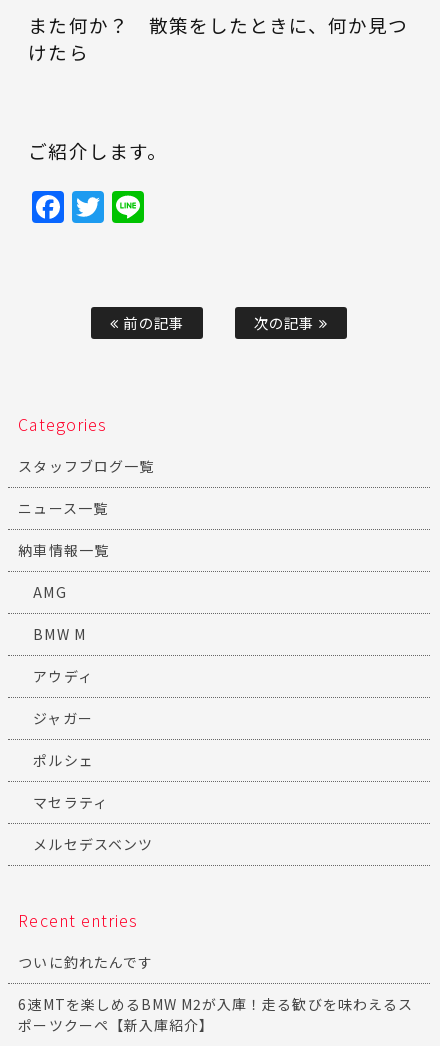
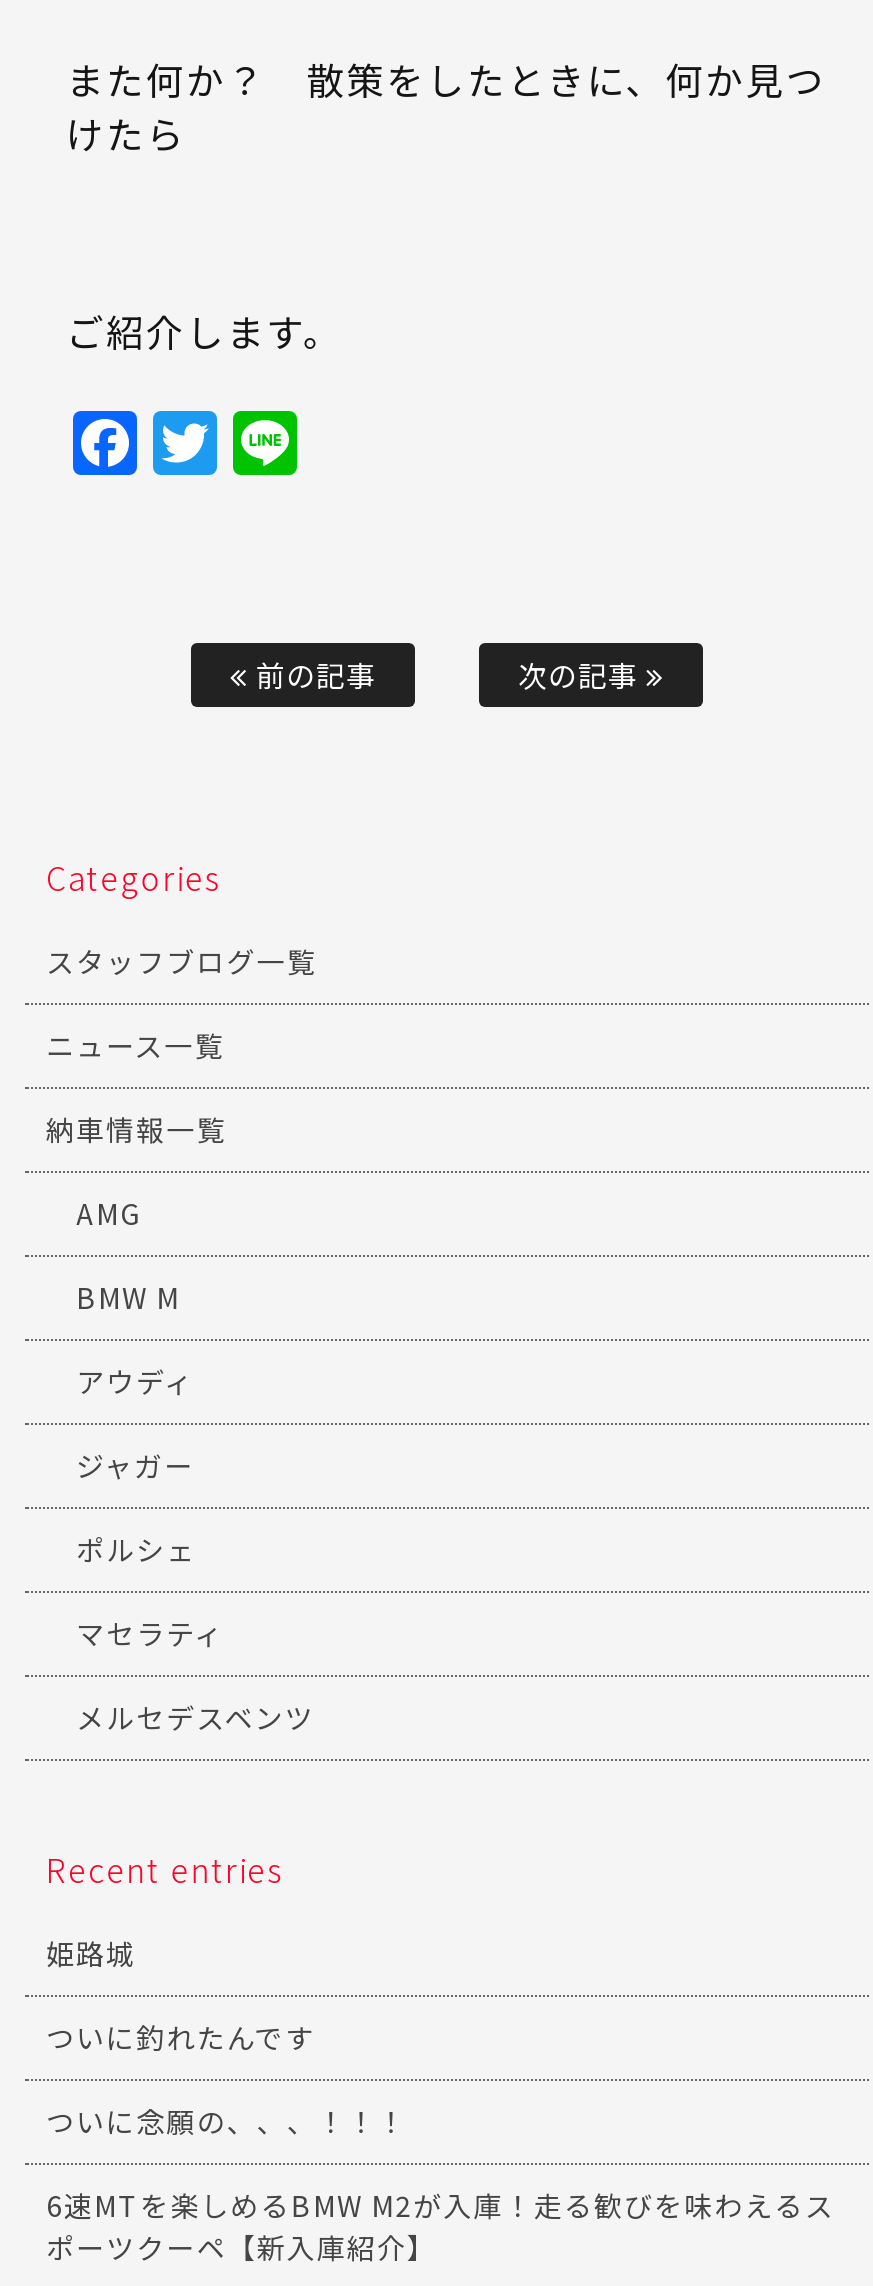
none -> [46,1932,136,1972] 姫路城
none -> [46,2100,407,2140] ついに念願の、、、！！！

